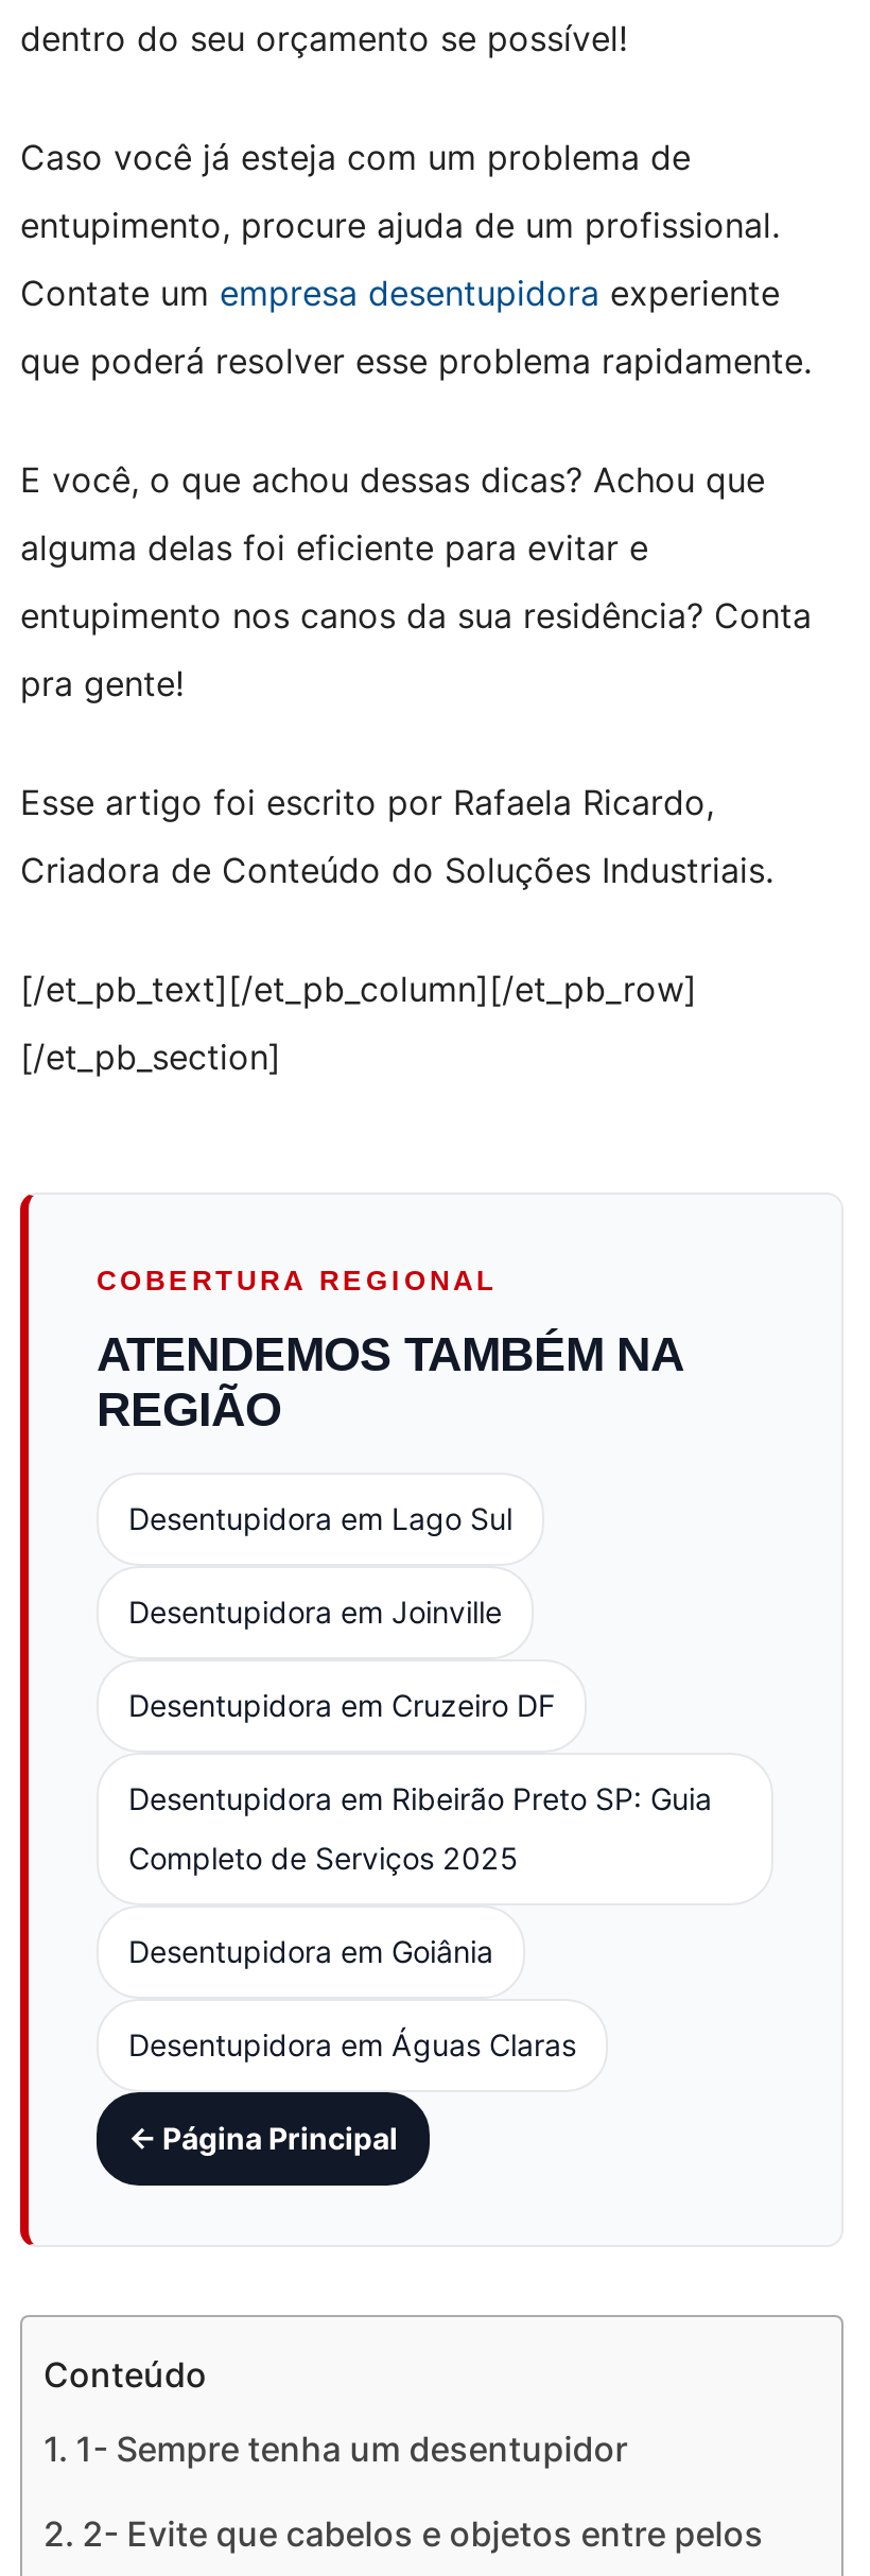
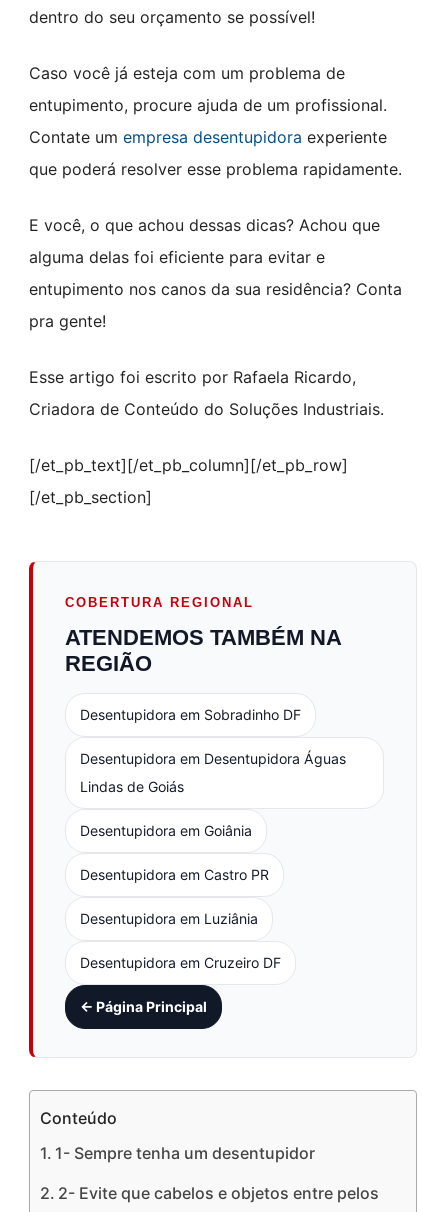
[128,1499,712,1874] Desentupidora em Lago Sul | Desentupidora em Joinville | Desentupidora em Ribeirão Preto SP: Guia | Completo de Serviços 2025 -> [80,706,346,795] Desentupidora em Sobradinho DF | Desentupidora em Desentupidora Águas | Lindas de Goiás
moved [128,1685,555,1722] -> [80,954,281,971]: Desentupidora em Cruzeiro DF
moved [128,1932,493,1968] -> [80,822,252,839]: Desentupidora em Goiânia
[128,2025,576,2061] Desentupidora em Águas Claras -> [80,866,269,927] Desentupidora em Castro PR | Desentupidora em Luziânia

